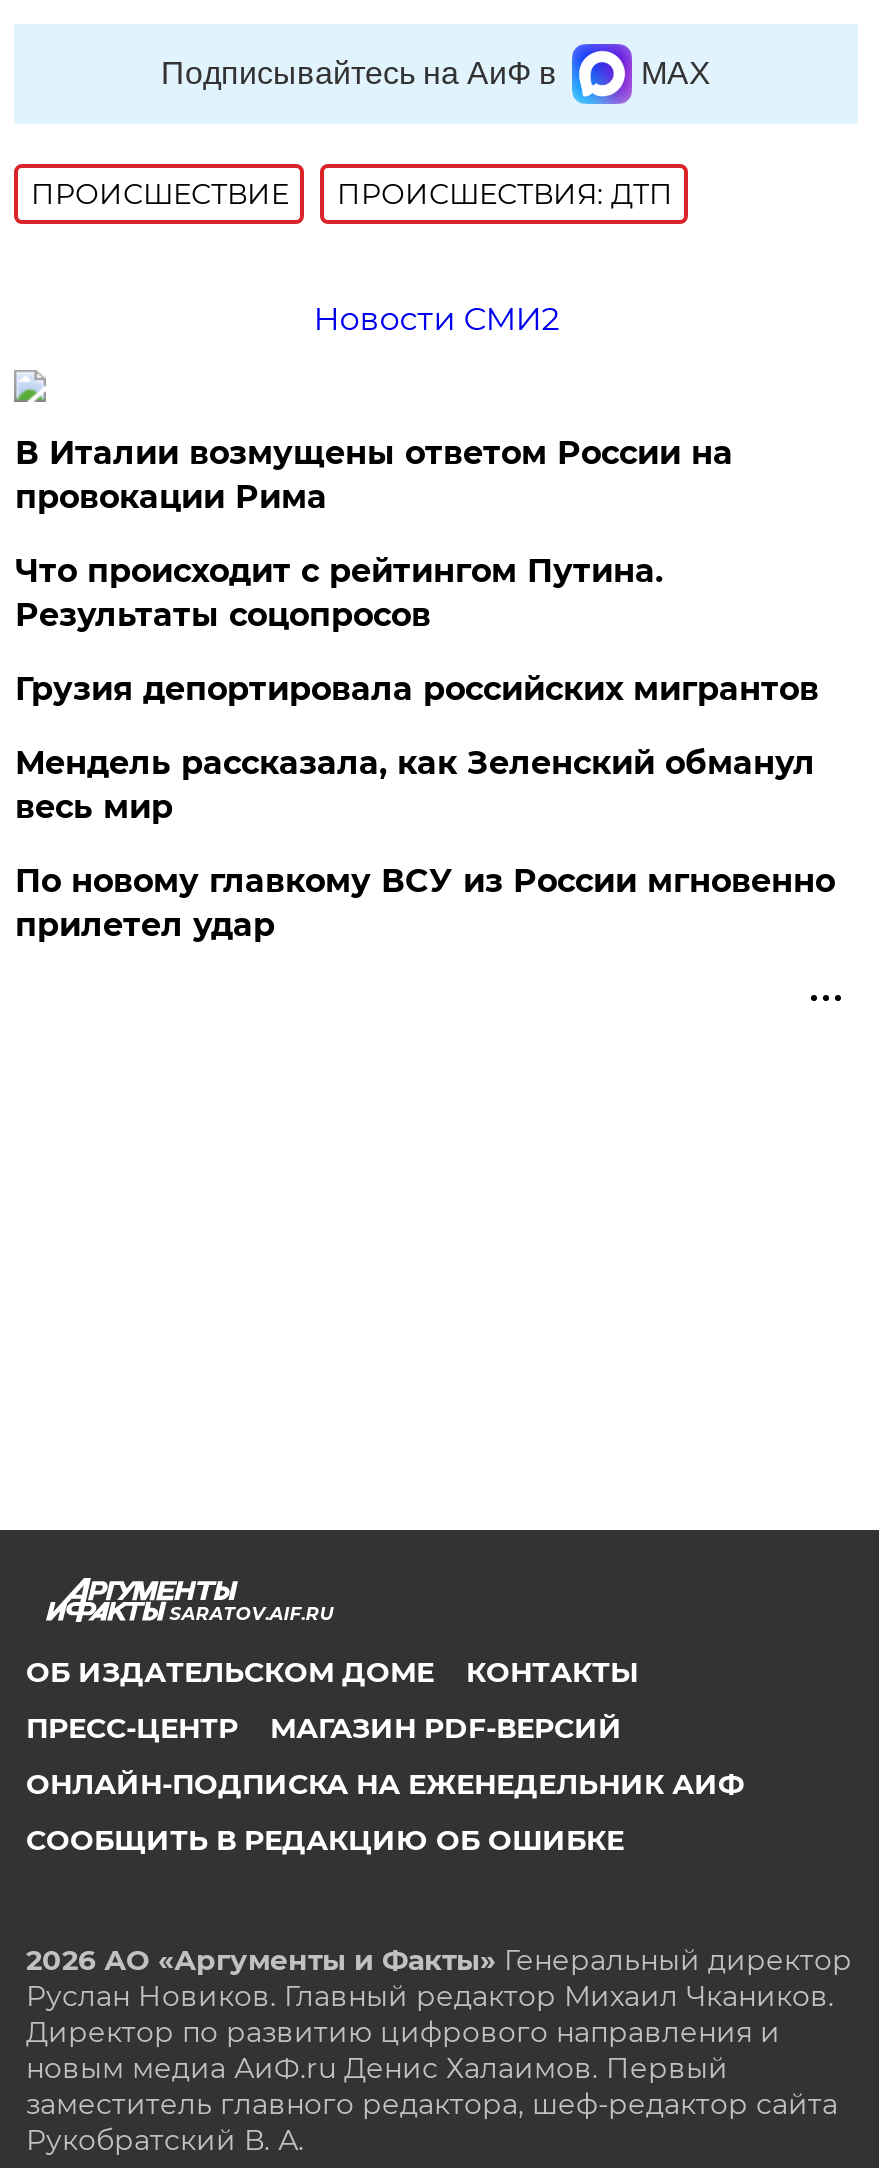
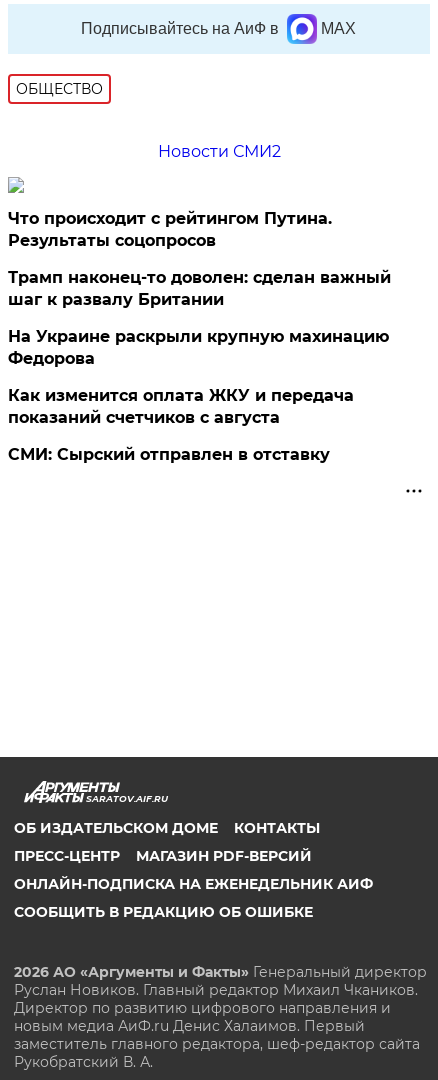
[31,177,673,213] ПРОИСШЕСТВИE | ПРОИСШЕСТВИЯ: ДТП -> [16,80,103,98] ОБЩЕСТВО
[15,435,733,517] В Италии возмущены ответом России на | провокации Рима -> none
moved [15,553,663,635] -> [8,209,332,250]: Что происходит с рейтингом Путина. | Результаты соцопросов
[15,671,835,945] Грузия депортировала российских мигрантов | Мендель рассказала, как Зеленский обманул | весь мир | По новому главкому ВСУ из России мгновенно | прилетел удар -> [8,268,391,464] Трамп наконец-то доволен: сделан важный | шаг к развалу Британии | На Украине раскрыли крупную махинацию | Федорова | Как изменится оплата ЖКУ и передача | показаний счетчиков с августа | СМИ: Сырский отправлен в отставку

